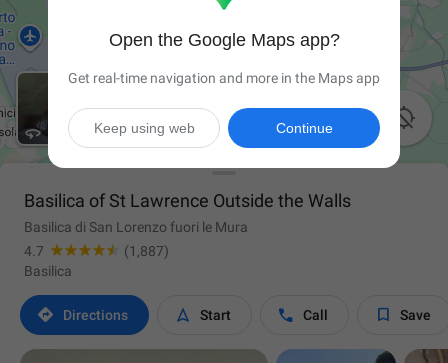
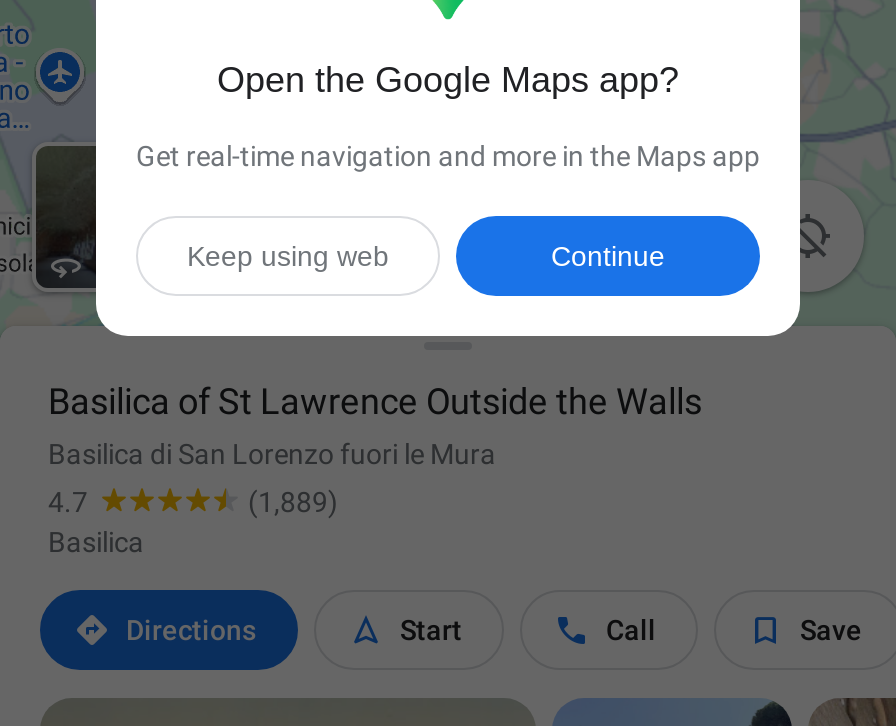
[124,243,169,259] (1,887) -> [248,486,338,518] (1,889)

